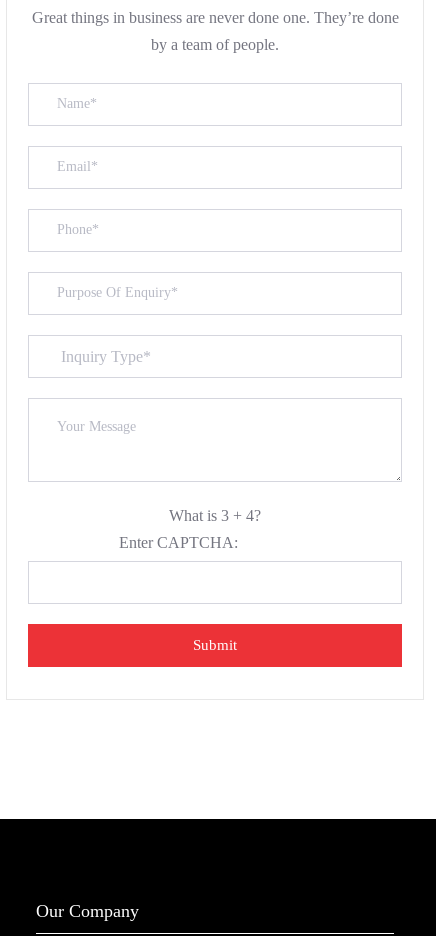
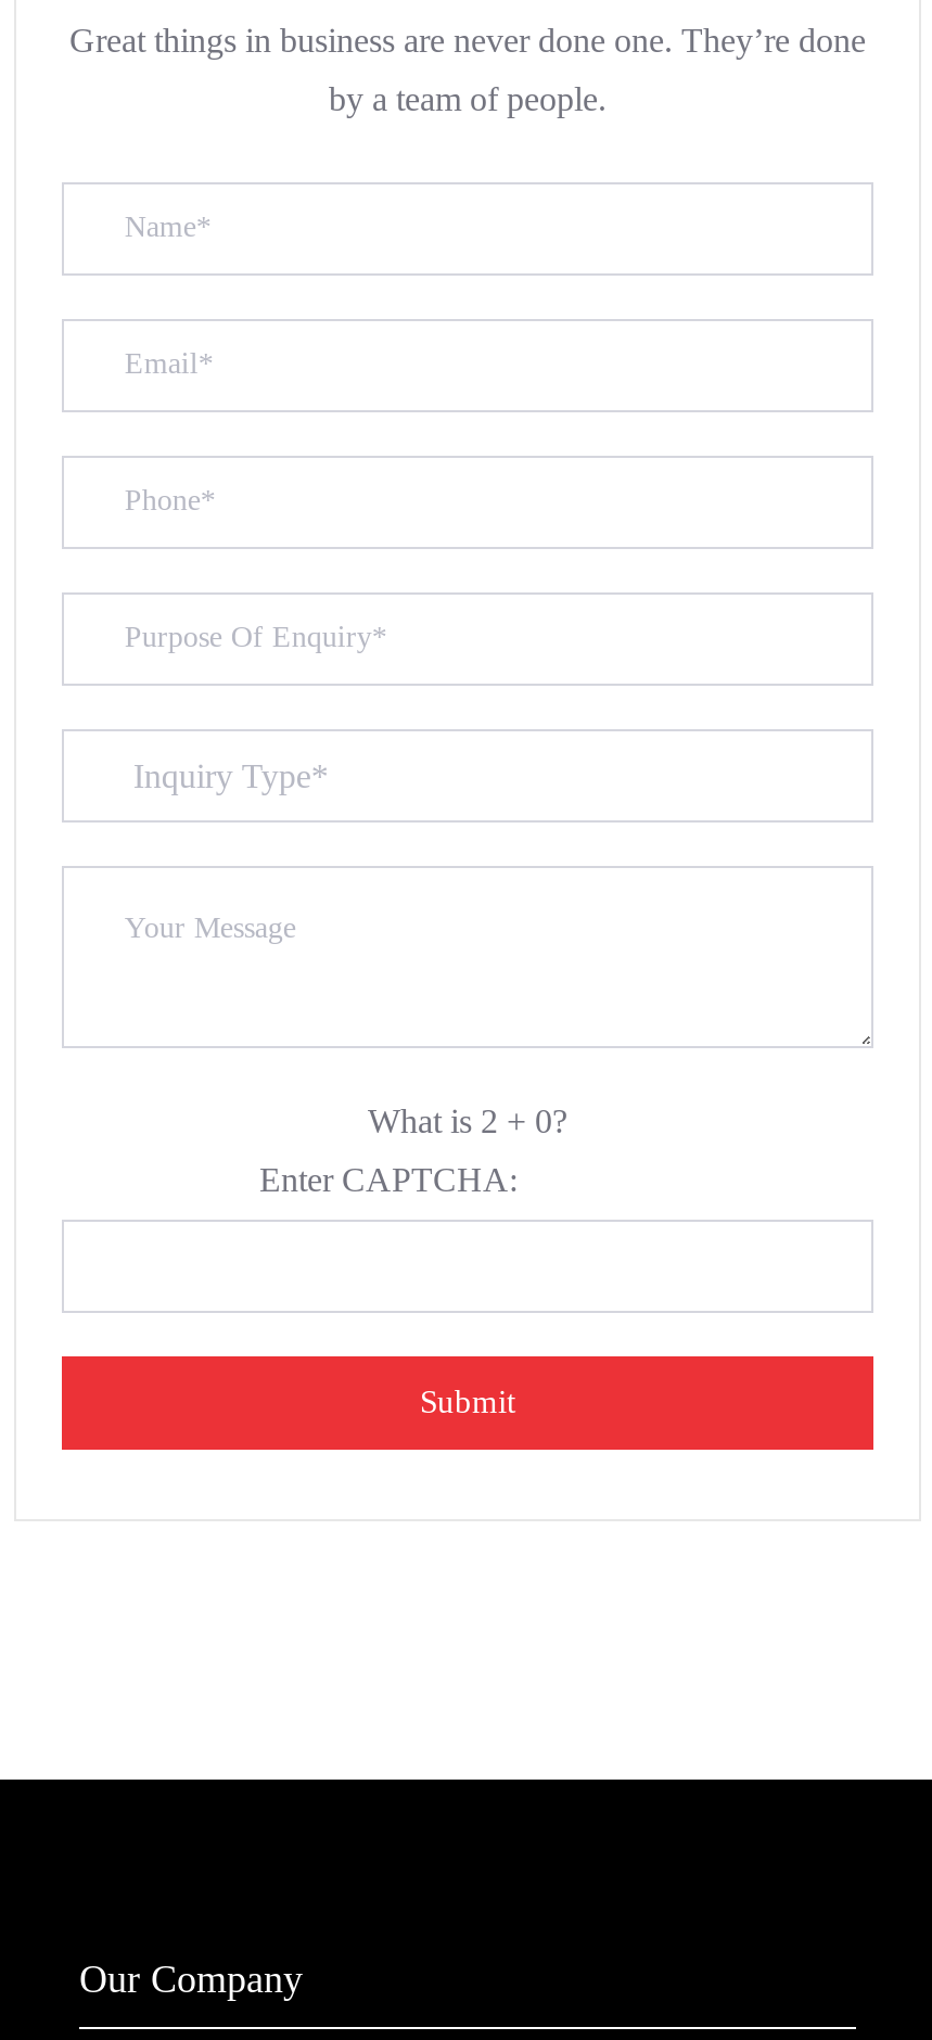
[169,507,261,524] What is 3 + 4? -> [368,1102,567,1139] What is 2 + 0?

